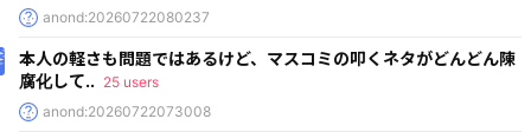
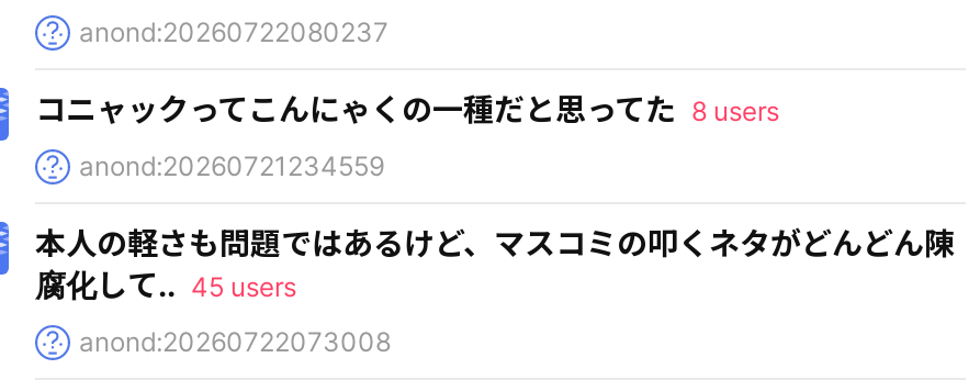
none -> [35,90,779,182] コニャックってこんにゃくの一種だと思ってた 8 users | anond:20260721234559
[19,71,159,91] 腐化して.. 25 users -> [35,266,296,303] 腐化して.. 45 users

